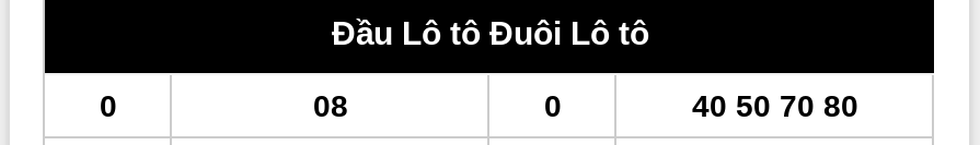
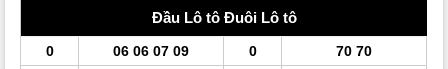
[313,88,348,123] 08 -> [113,43,189,59] 06 06 07 09
[692,88,858,123] 40 50 70 80 -> [336,43,372,59] 70 70

